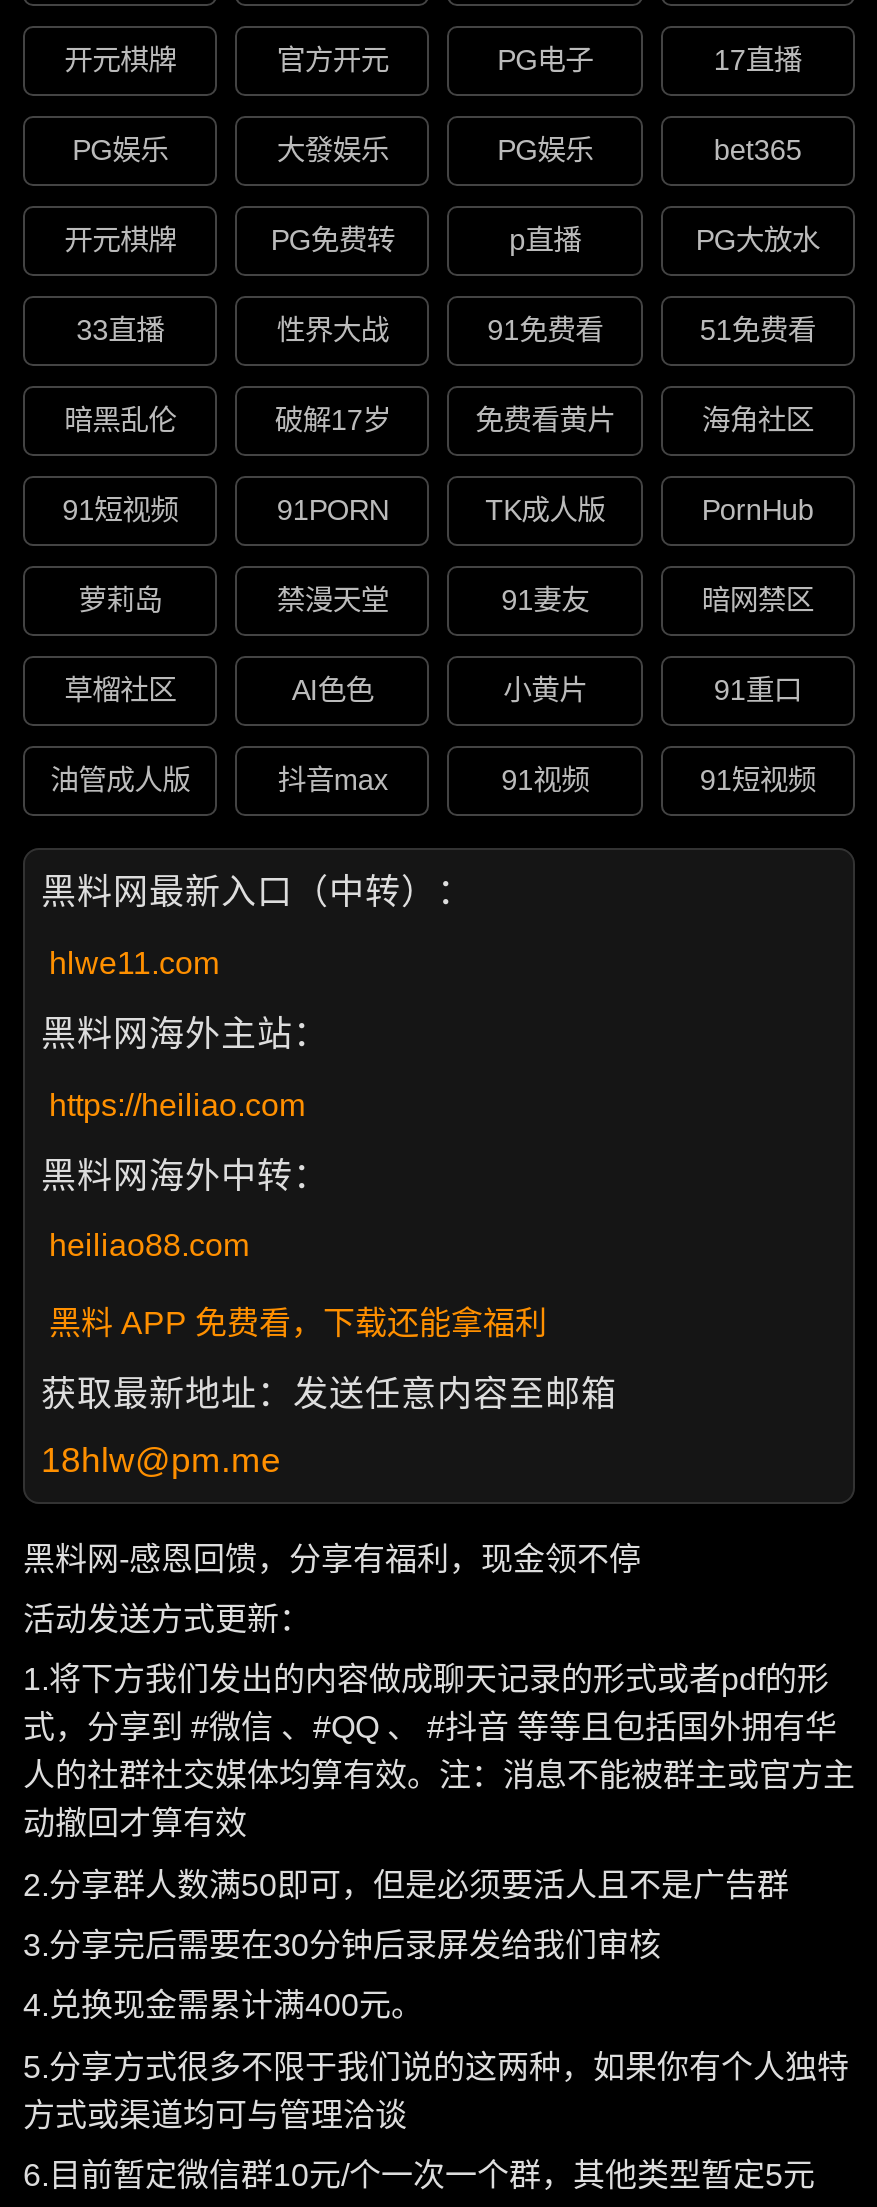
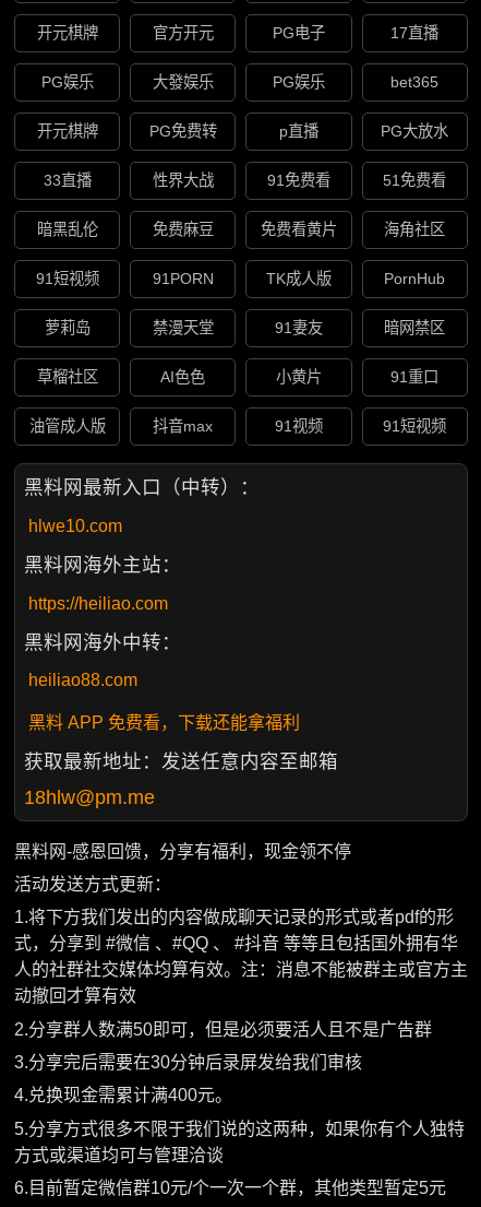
[275,405,391,437] 破解17岁 -> [152,221,214,239] 免费麻豆
[49,946,219,980] hlwe11.com -> [28,516,122,535] hlwe10.com

